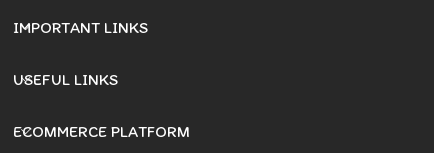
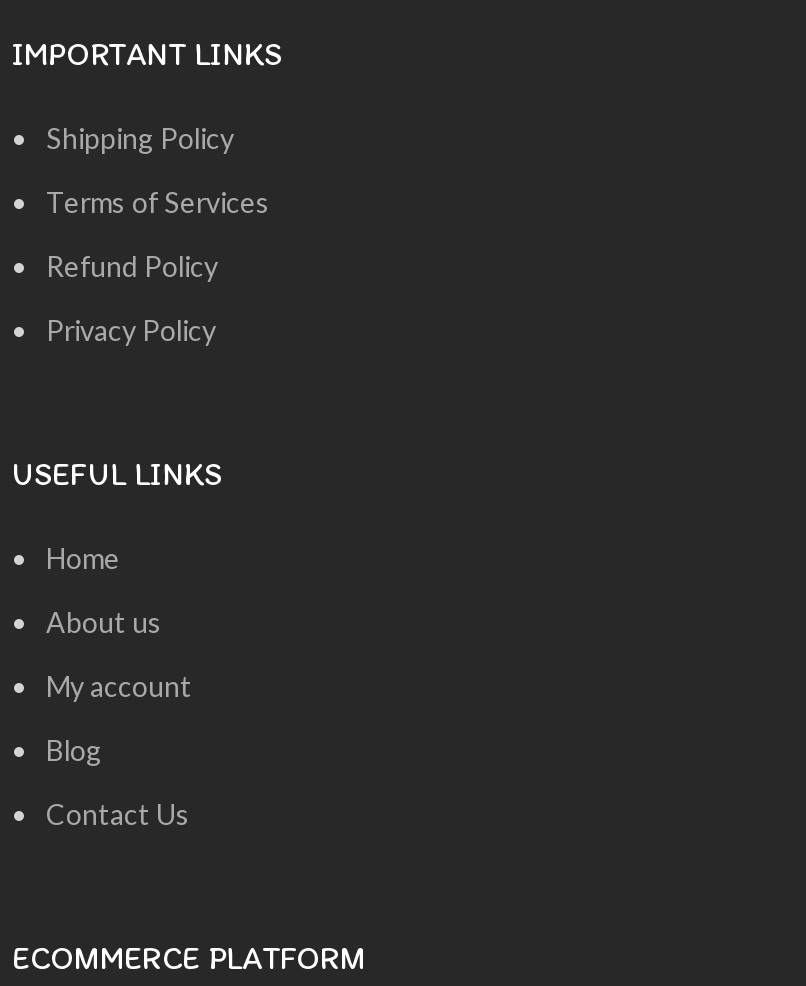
none -> [46,121,270,347] Shipping Policy | Terms of Services | Refund Policy | Privacy Policy
none -> [46,541,192,831] Home | About us | My account | Blog | Contact Us

